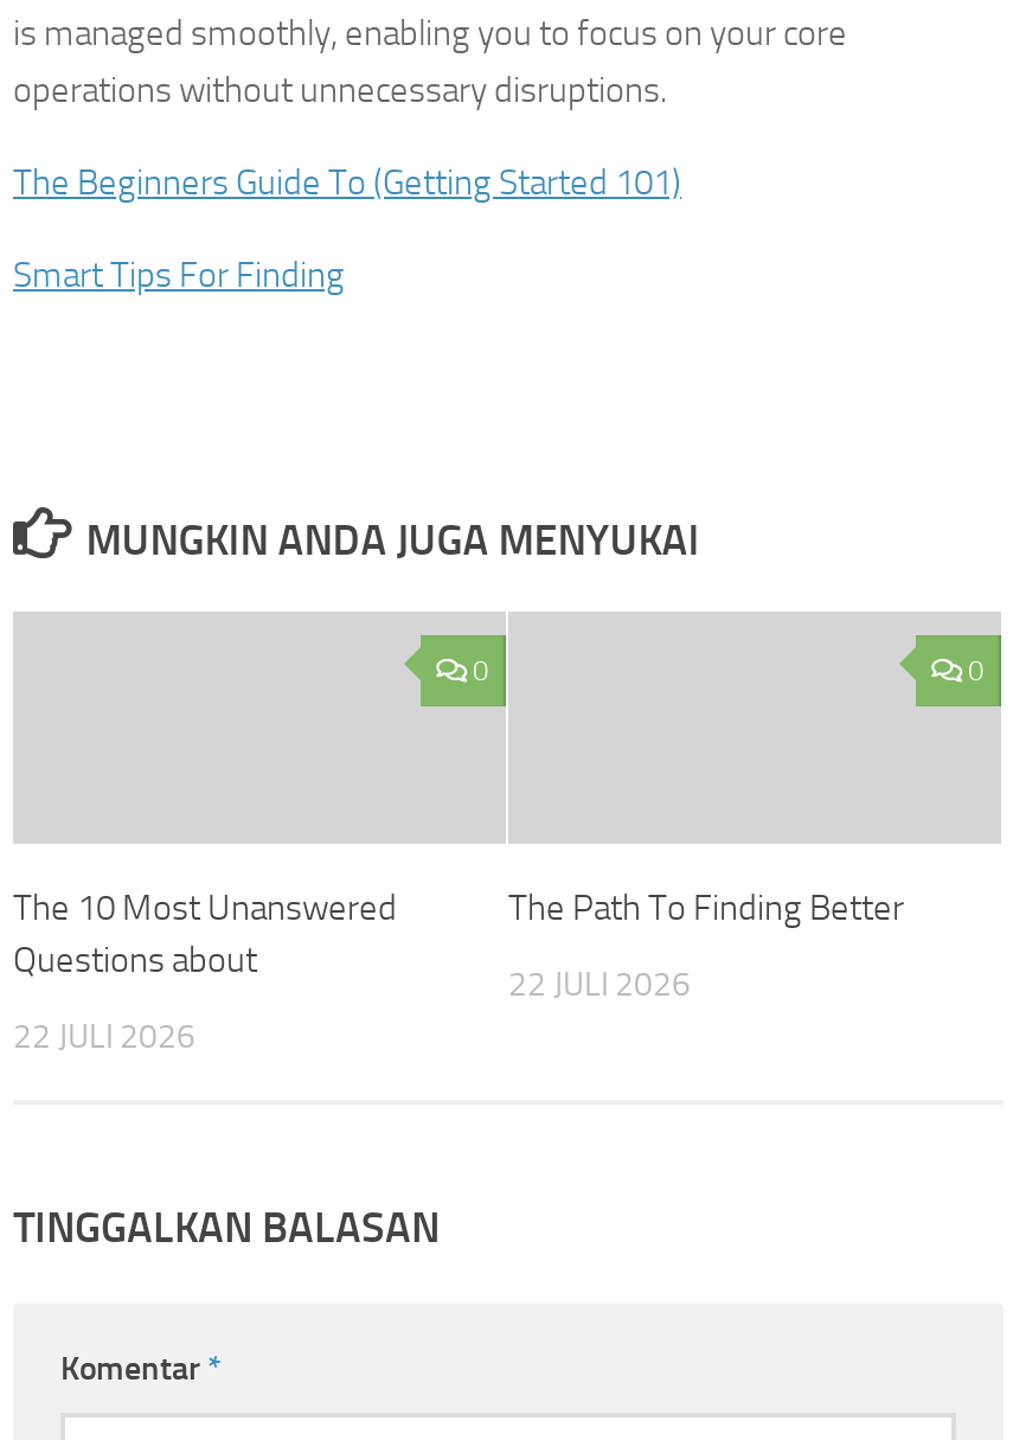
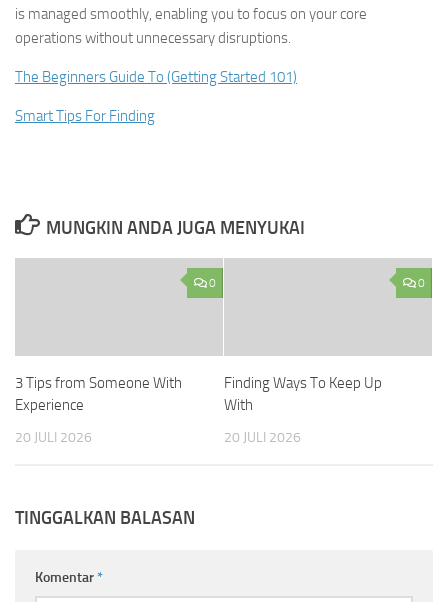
[13,886,397,981] The 10 Most Unanswered | Questions about -> [15,374,182,414] 3 Tips from Someone With | Experience
[508,886,904,929] The Path To Finding Better -> [224,374,382,414] Finding Ways To Keep Up | With
[508,964,691,1005] 22 JULI 2026 -> [224,429,301,446] 20 JULI 2026
[13,1016,195,1057] 22 JULI 2026 -> [15,429,92,446] 20 JULI 2026

